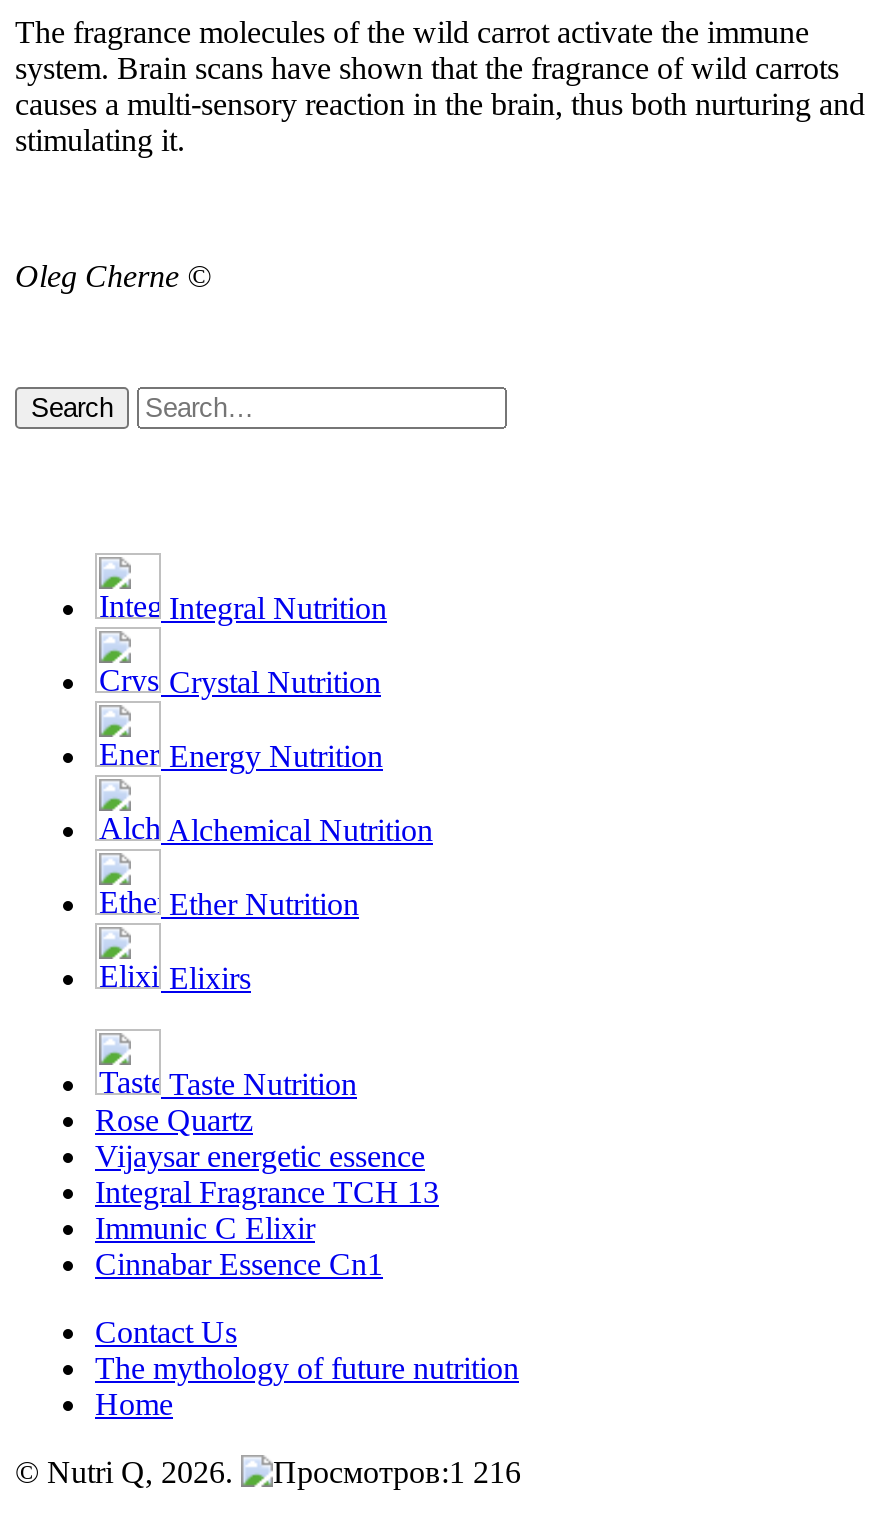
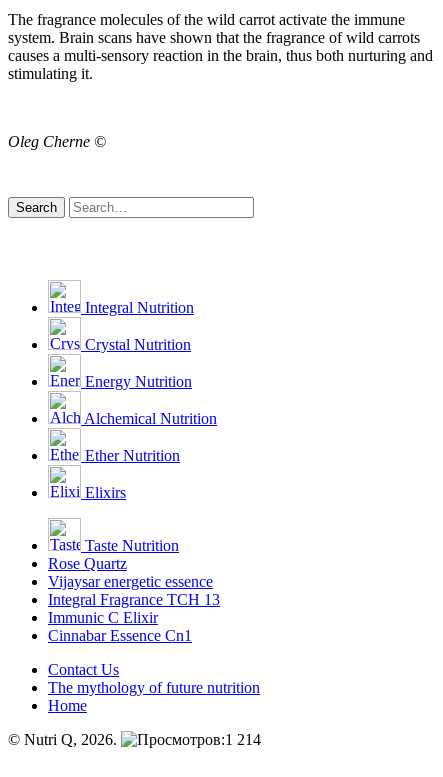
[449,1455,521,1489] 1 216 -> [225,731,261,748] 1 214

